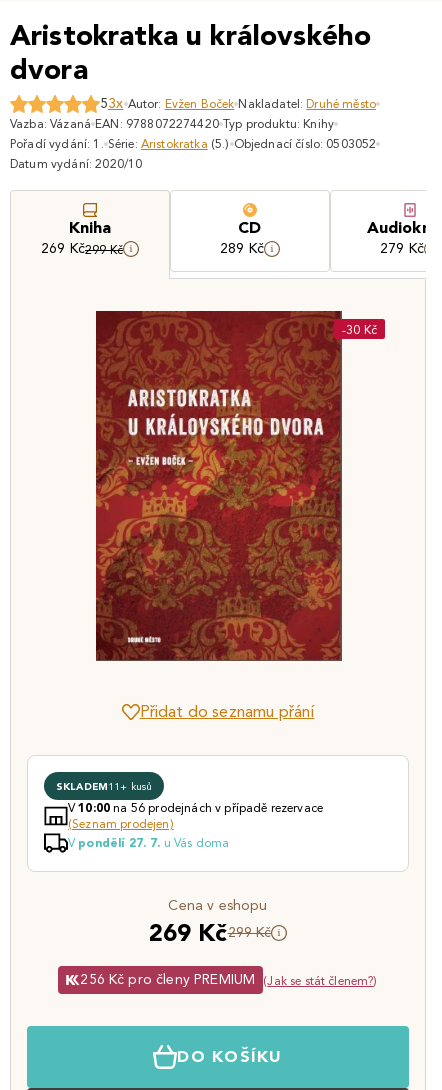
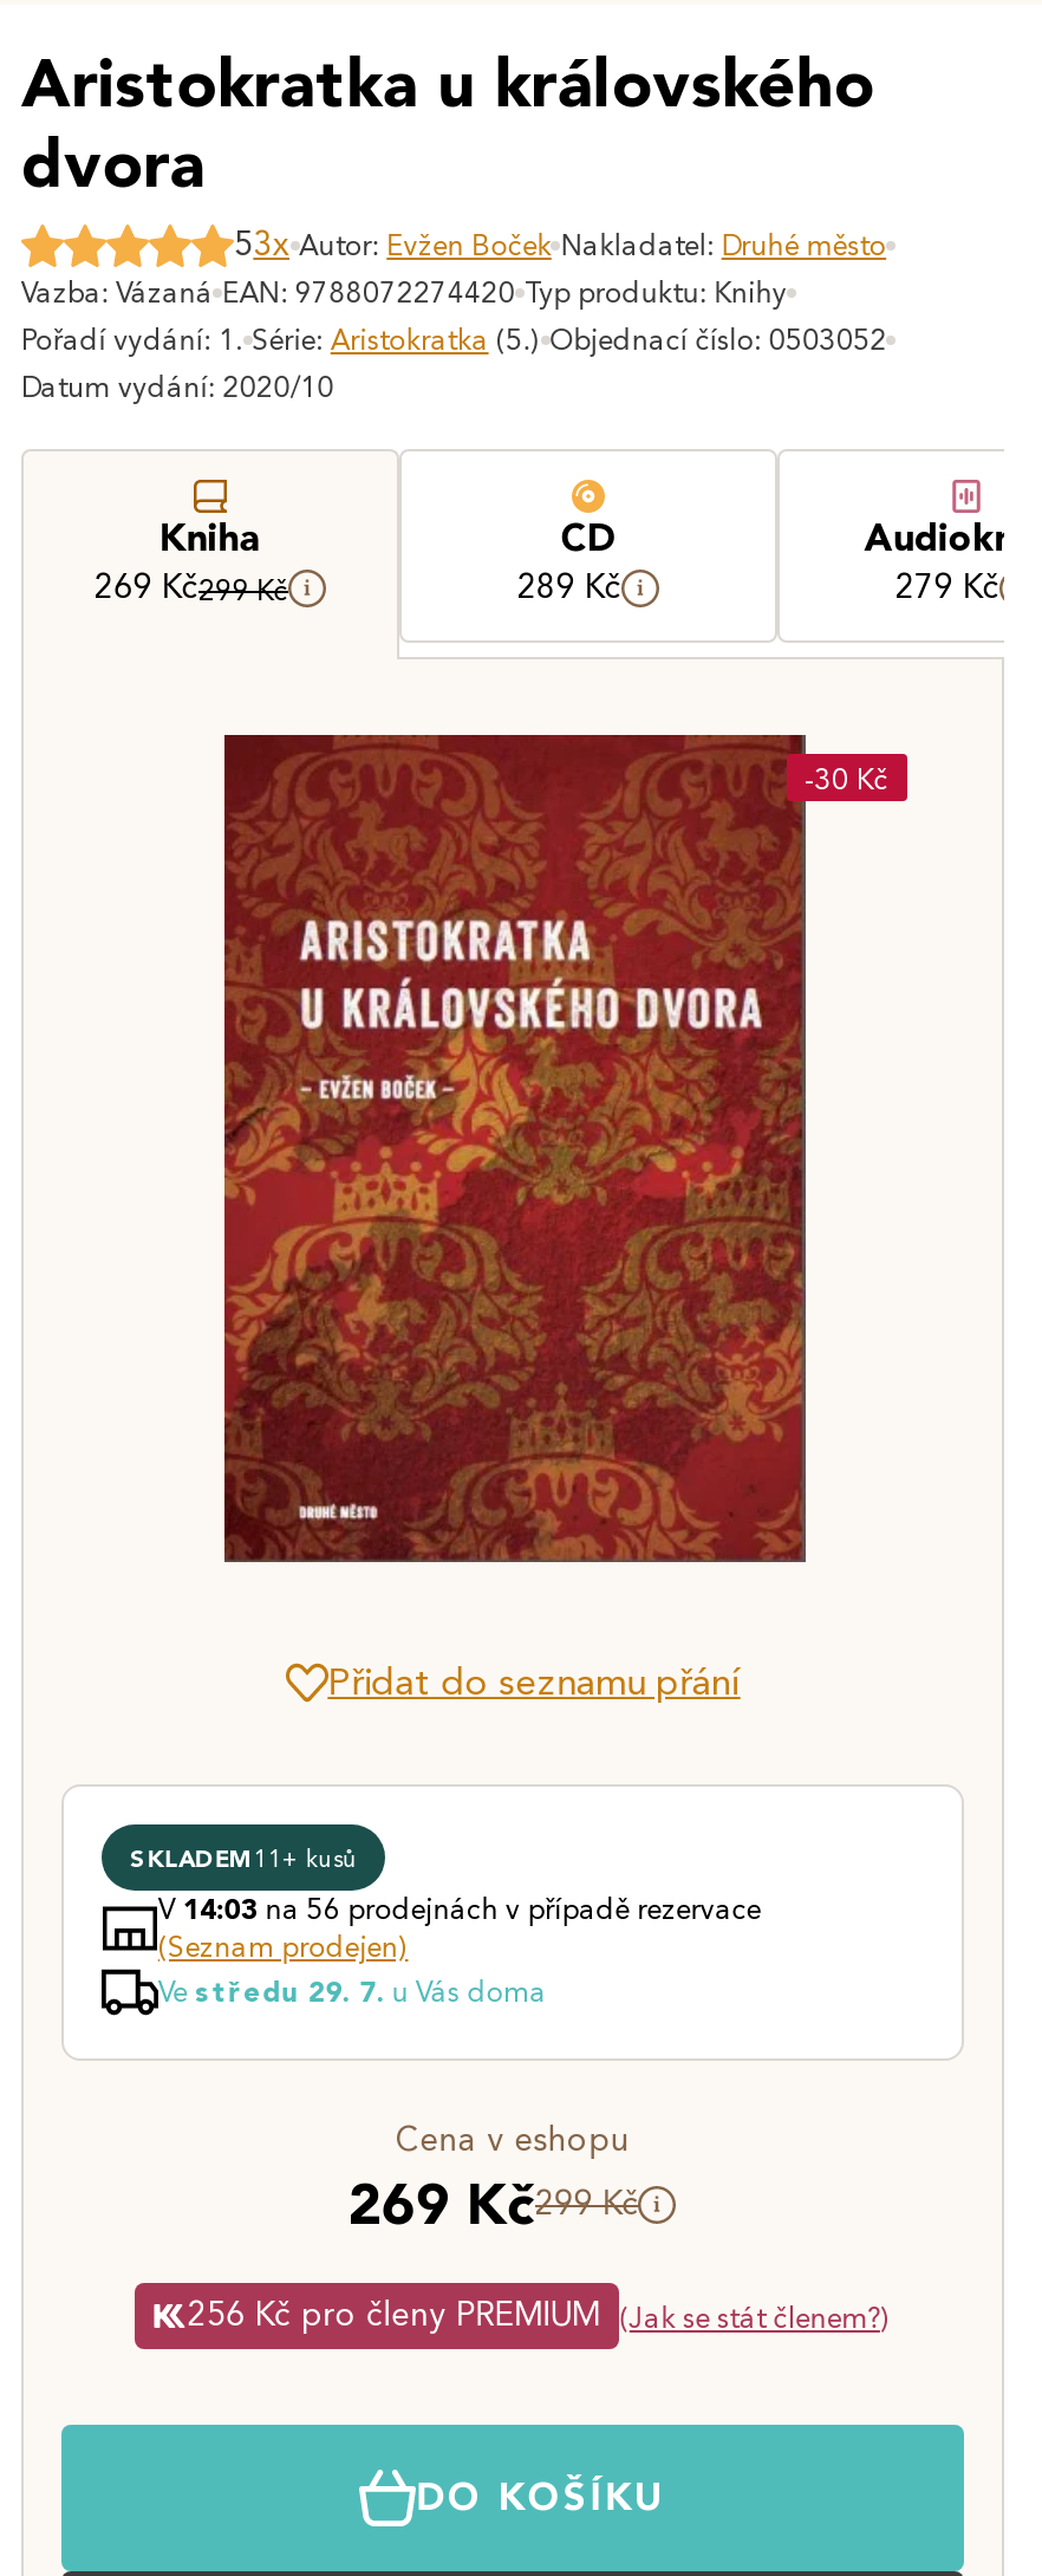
[68,800,323,815] V10:00na 56 prodejnách v případě rezervace -> [158,1891,761,1926] V14:03na 56 prodejnách v případě rezervace
[68,835,229,850] V pondělí 27. 7. u Vás doma -> [158,1973,547,2009] Ve středu 29. 7. u Vás doma

